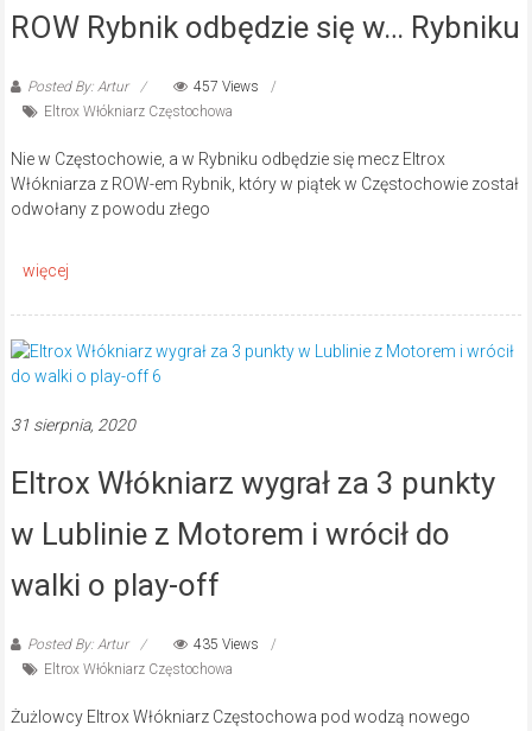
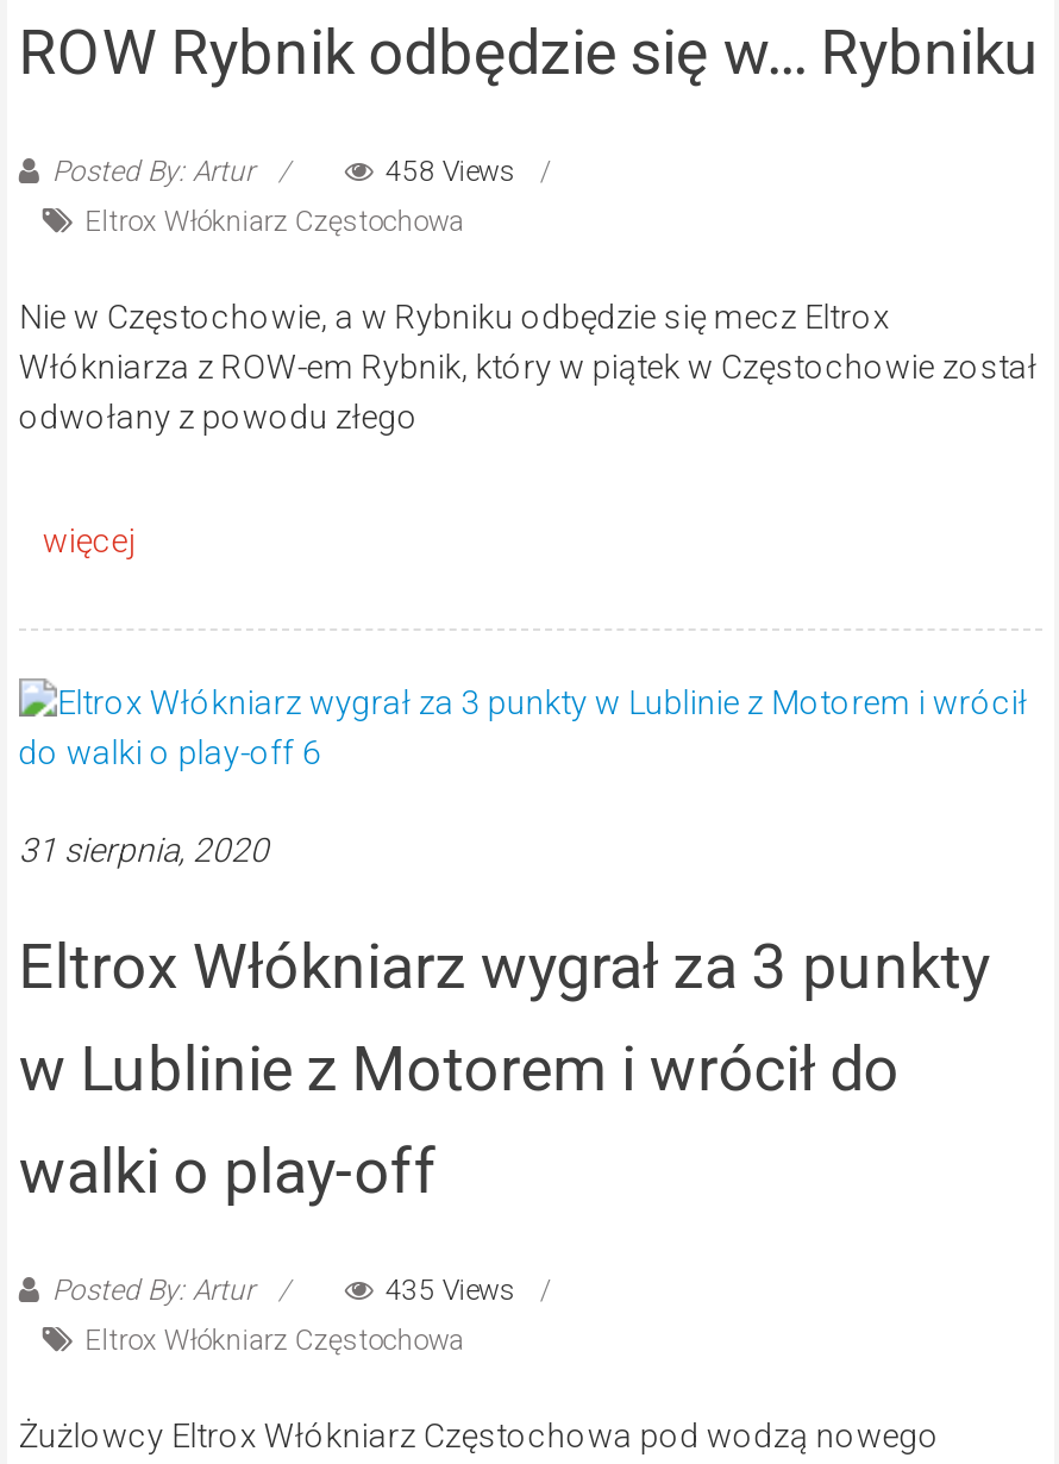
[193,78,259,95] 457 Views -> [385,155,516,188] 458 Views

